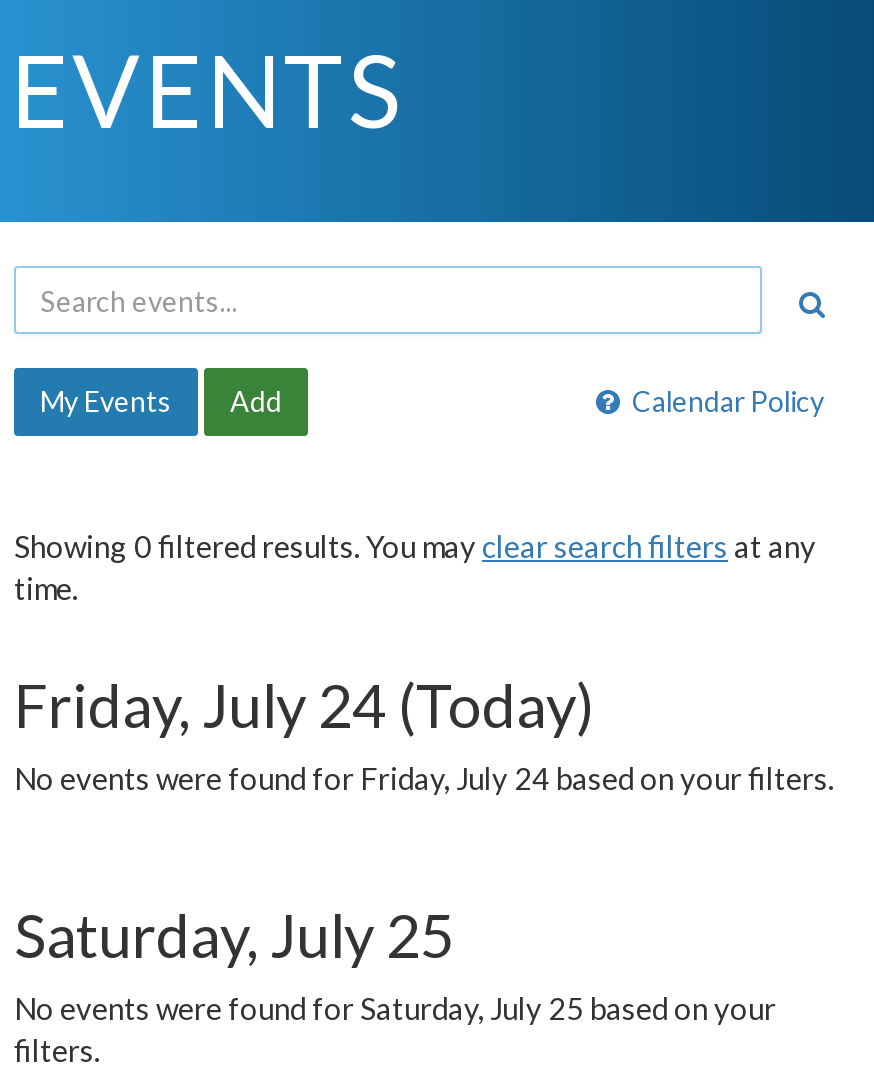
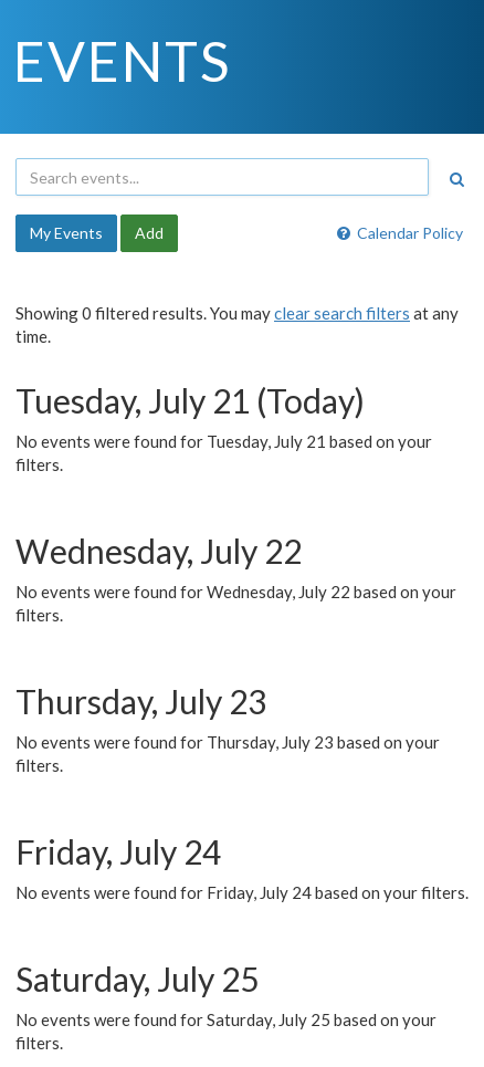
[14,668,594,740] Friday, July 24 (Today) -> [15,380,456,871] Tuesday, July 21 (Today) | No events were found for Tuesday, July 21 based on your | filters. | Wednesday, July 22 | No events were found for Wednesday, July 22 based on your | filters. | Thursday, July 23 | No events were found for Thursday, July 23 based on your | filters. | Friday, July 24

